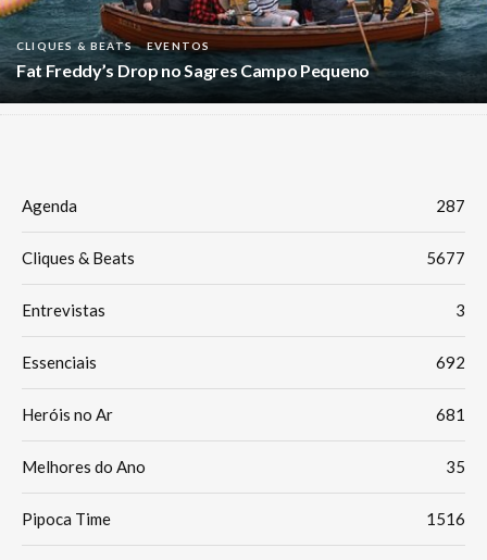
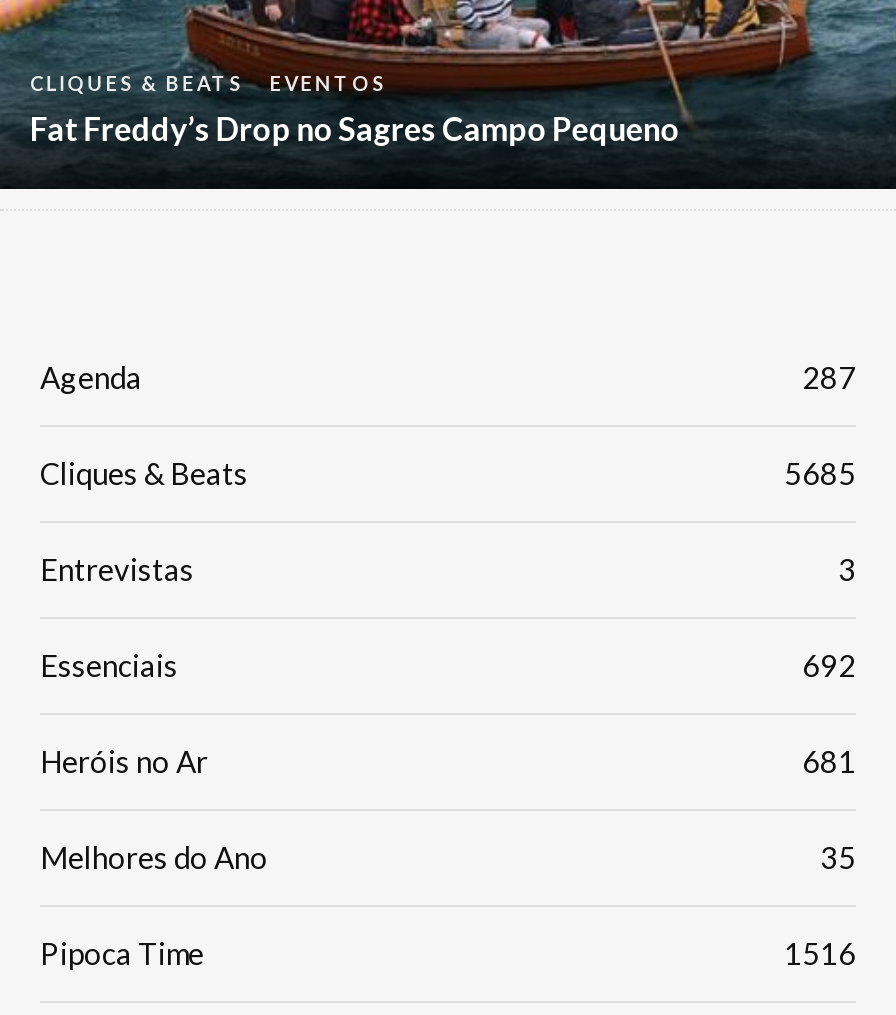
[426,248,465,267] 5677 -> [784,455,856,491] 5685

